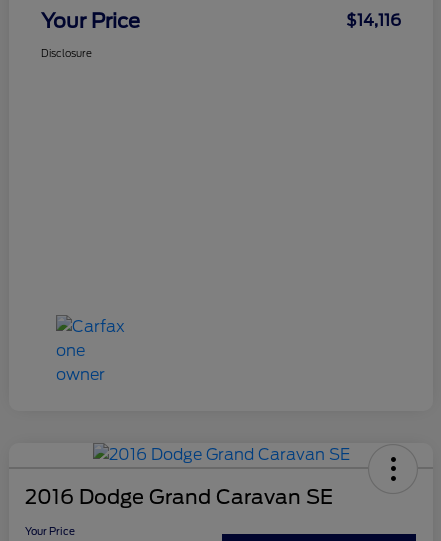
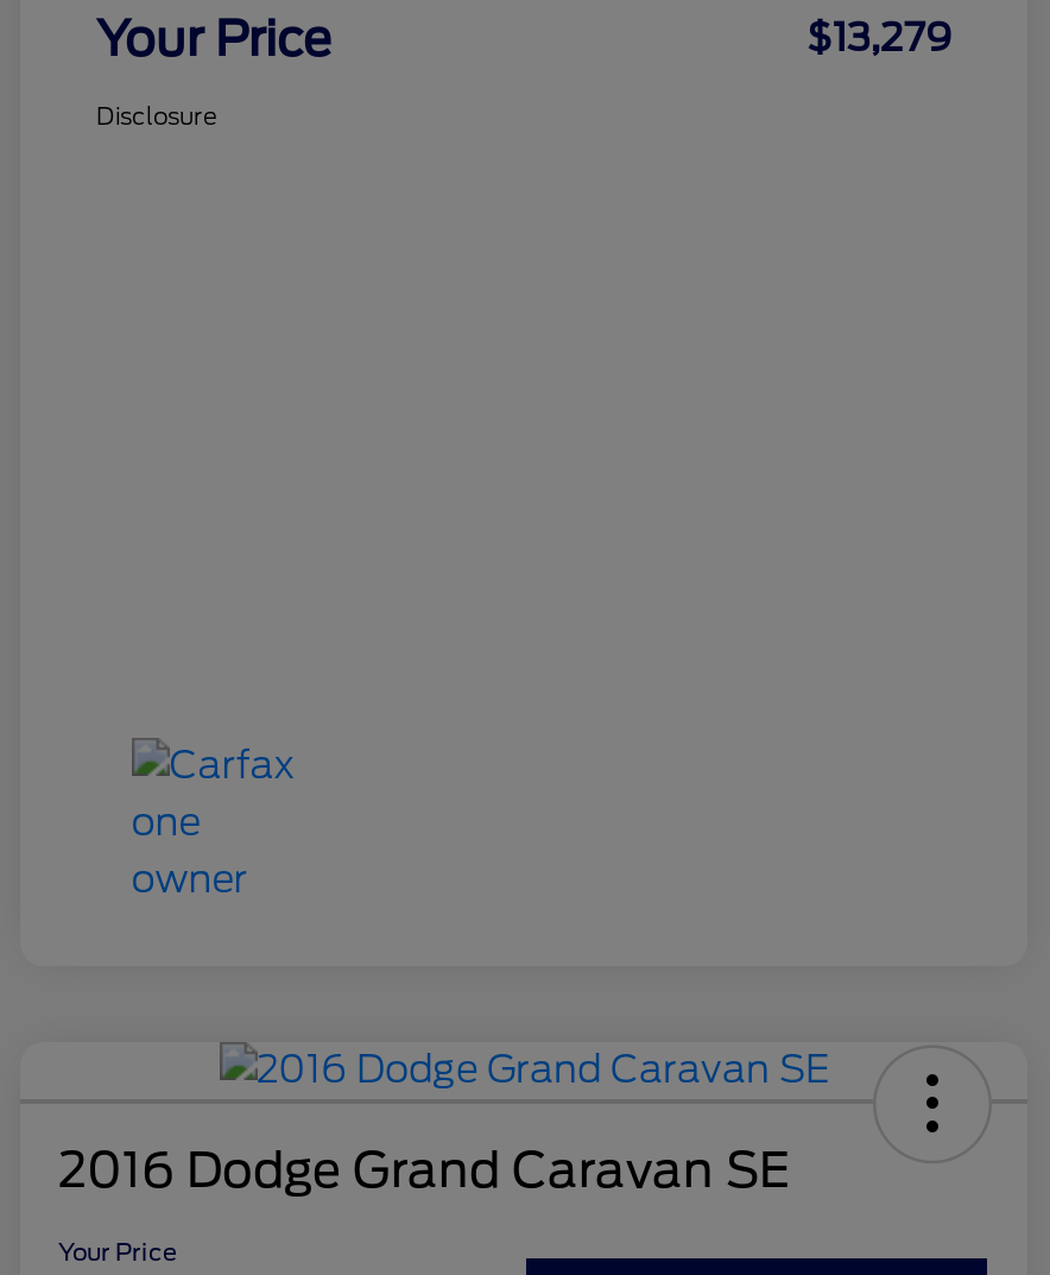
[346,11,401,30] $14,116 -> [807,16,951,61] $13,279

